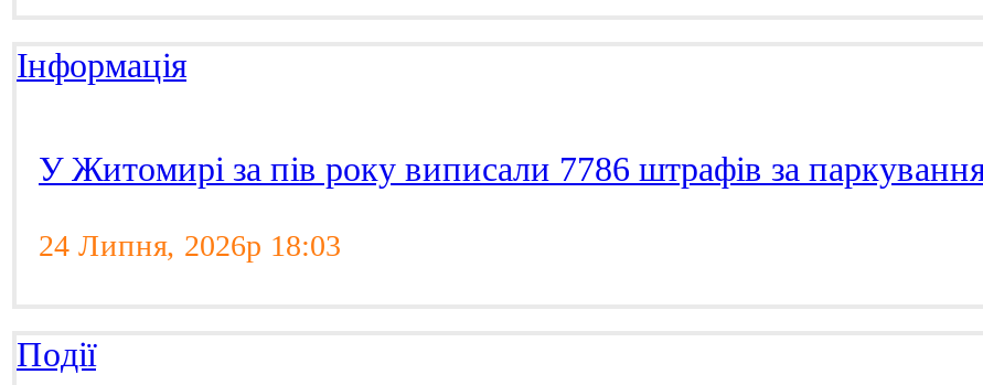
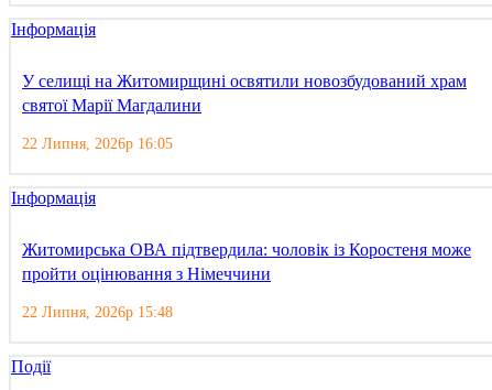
[39,149,983,262] У Житомирі за пів року виписали 7786 штрафів за паркування | 24 Липня, 2026р 18:03 -> [11,71,471,320] У селищі на Житомирщині освятили новозбудований храм | святої Марії Магдалини | 22 Липня, 2026р 16:05 | Інформація | Житомирська ОВА підтвердила: чоловік із Коростеня може | пройти оцінювання з Німеччини | 22 Липня, 2026р 15:48

